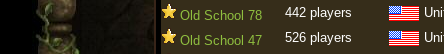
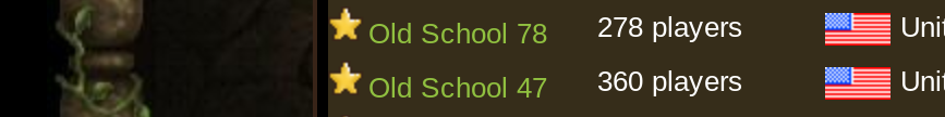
[179,5,351,23] Old School 78 442 players -> [368,11,743,50] Old School 78 278 players
[179,30,351,48] Old School 47 526 players -> [368,65,743,104] Old School 47 360 players

